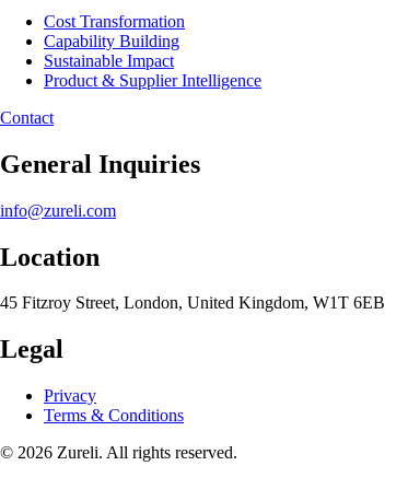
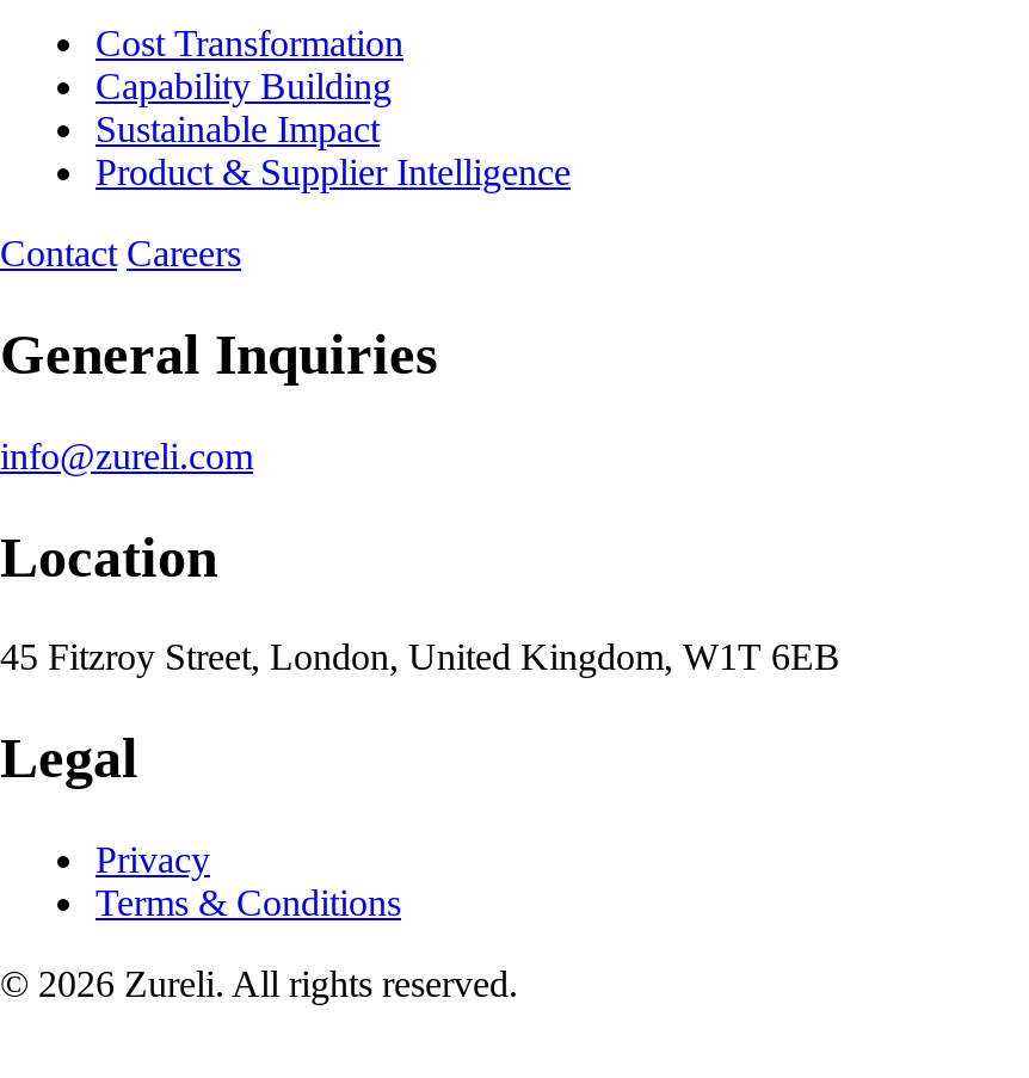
[0,108,54,127] Contact -> [0,232,241,273] Contact Careers

